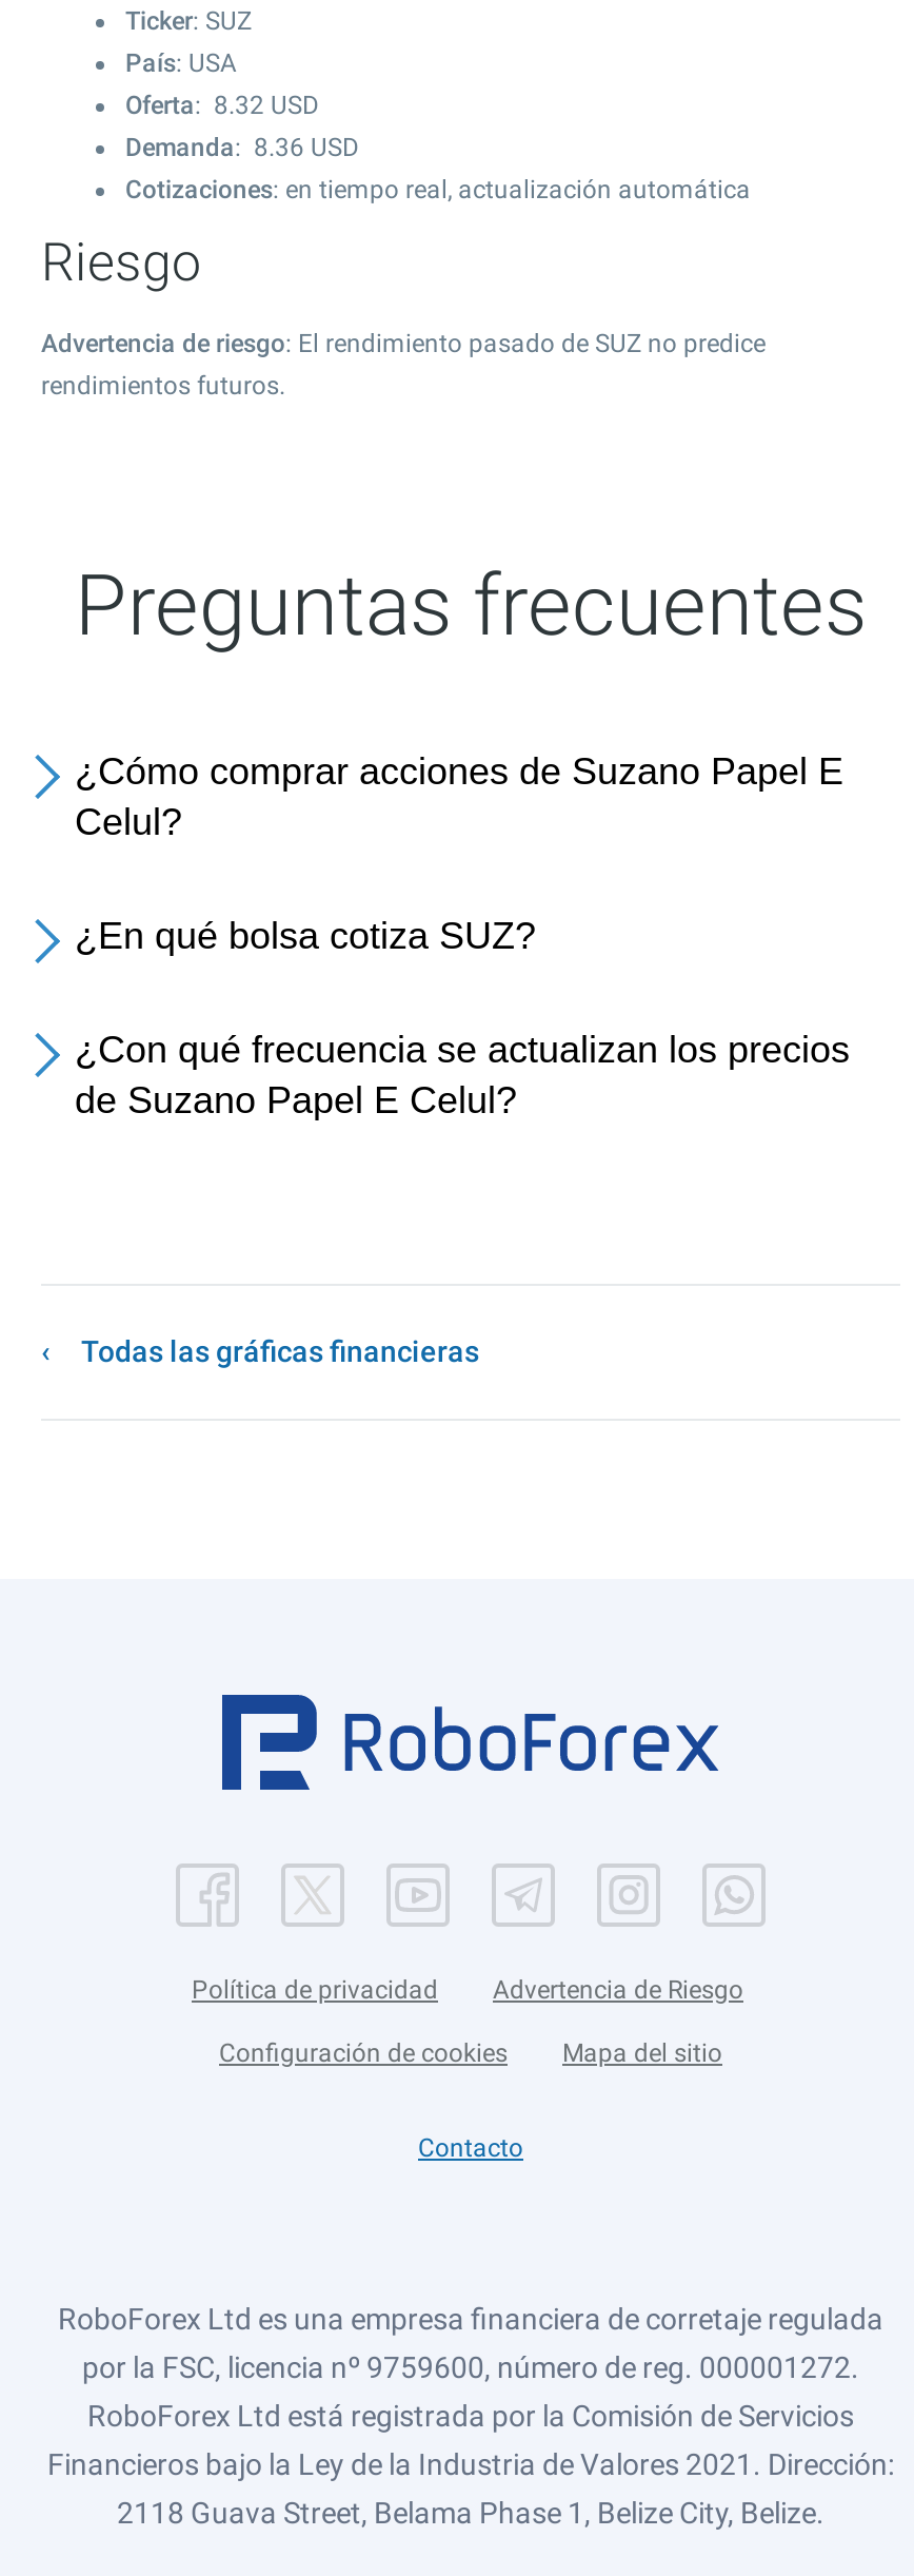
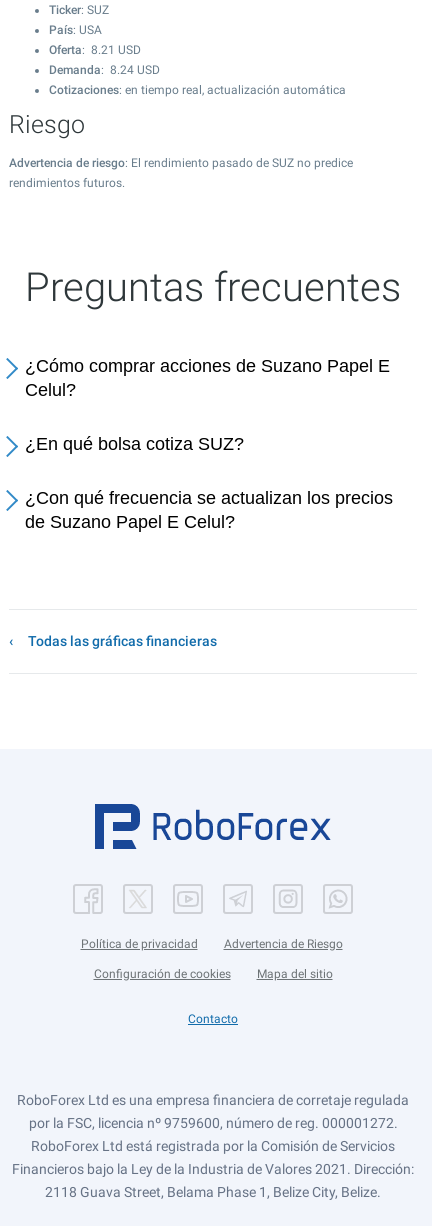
[125,91,319,120] Oferta: 8.32 USD -> [49,43,141,57] Oferta: 8.21 USD
[125,133,359,162] Demanda: 8.36 USD -> [49,63,160,77] Demanda: 8.24 USD

